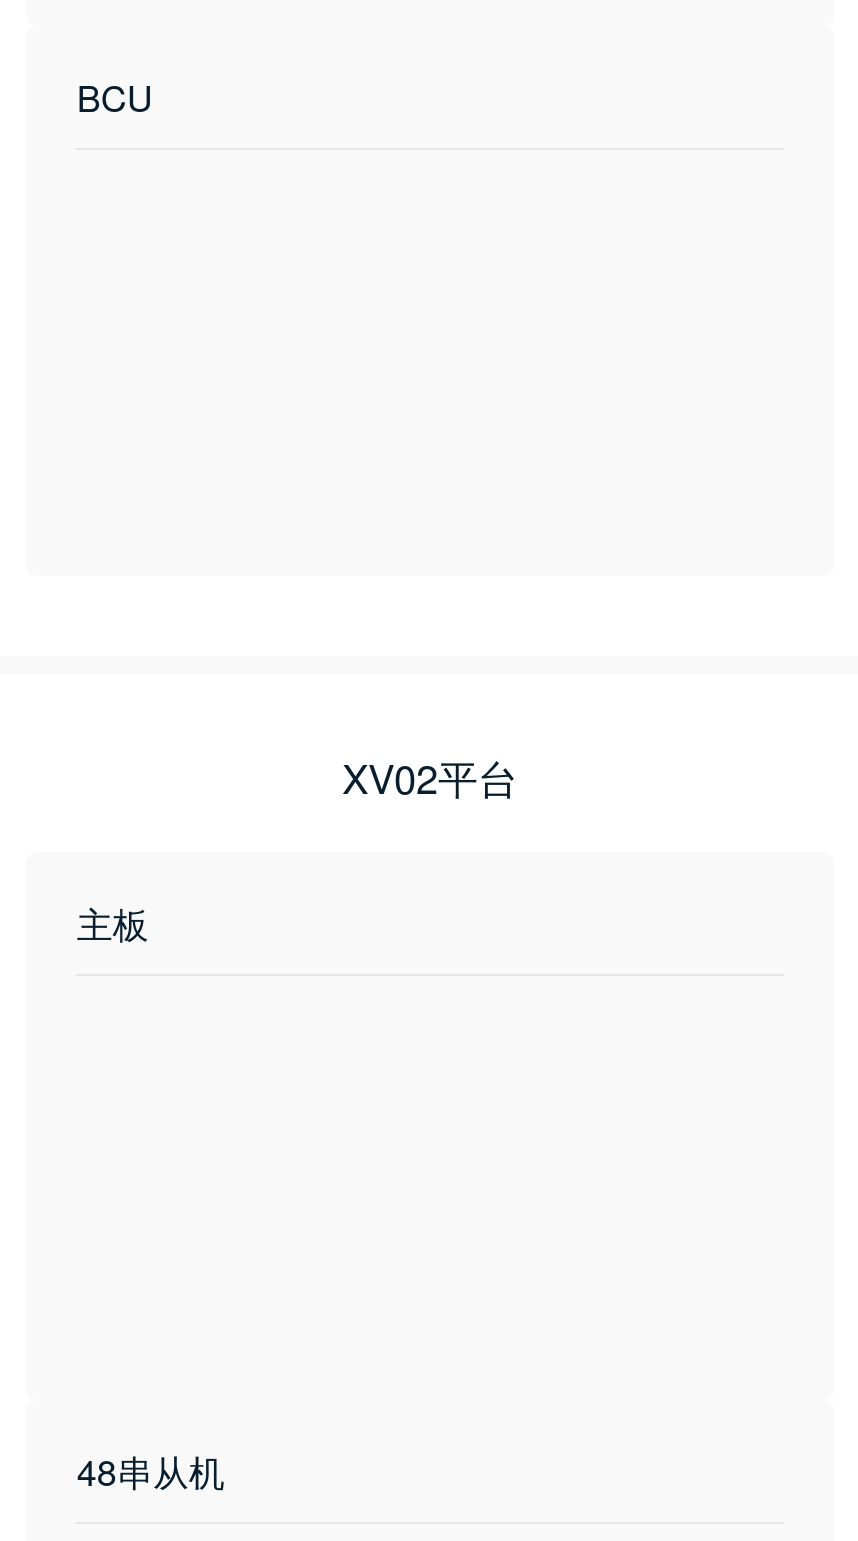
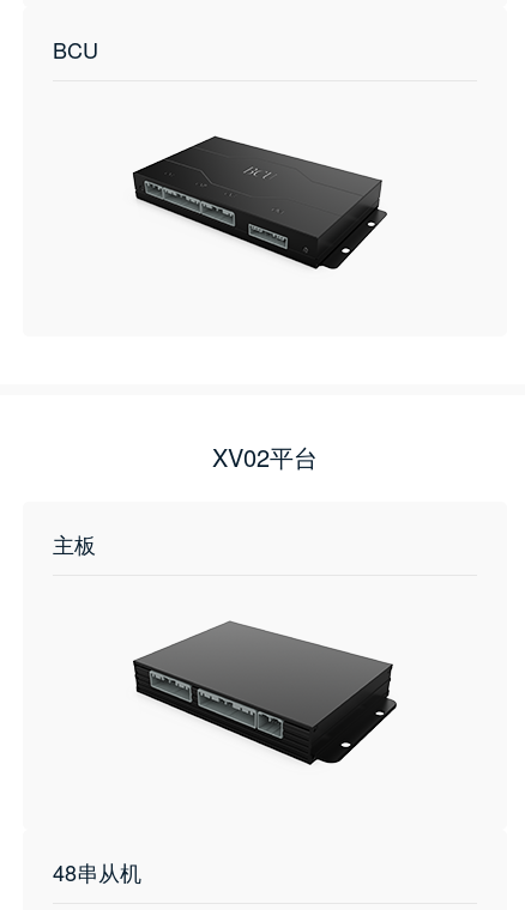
none -> [132,135,388,271] [image]
none -> [132,620,398,766] [image]

